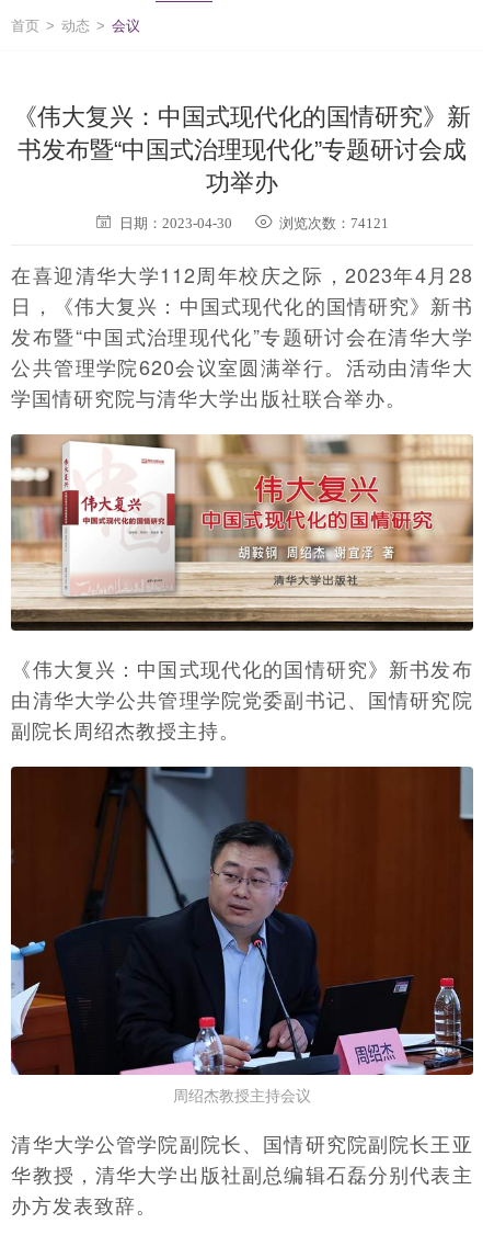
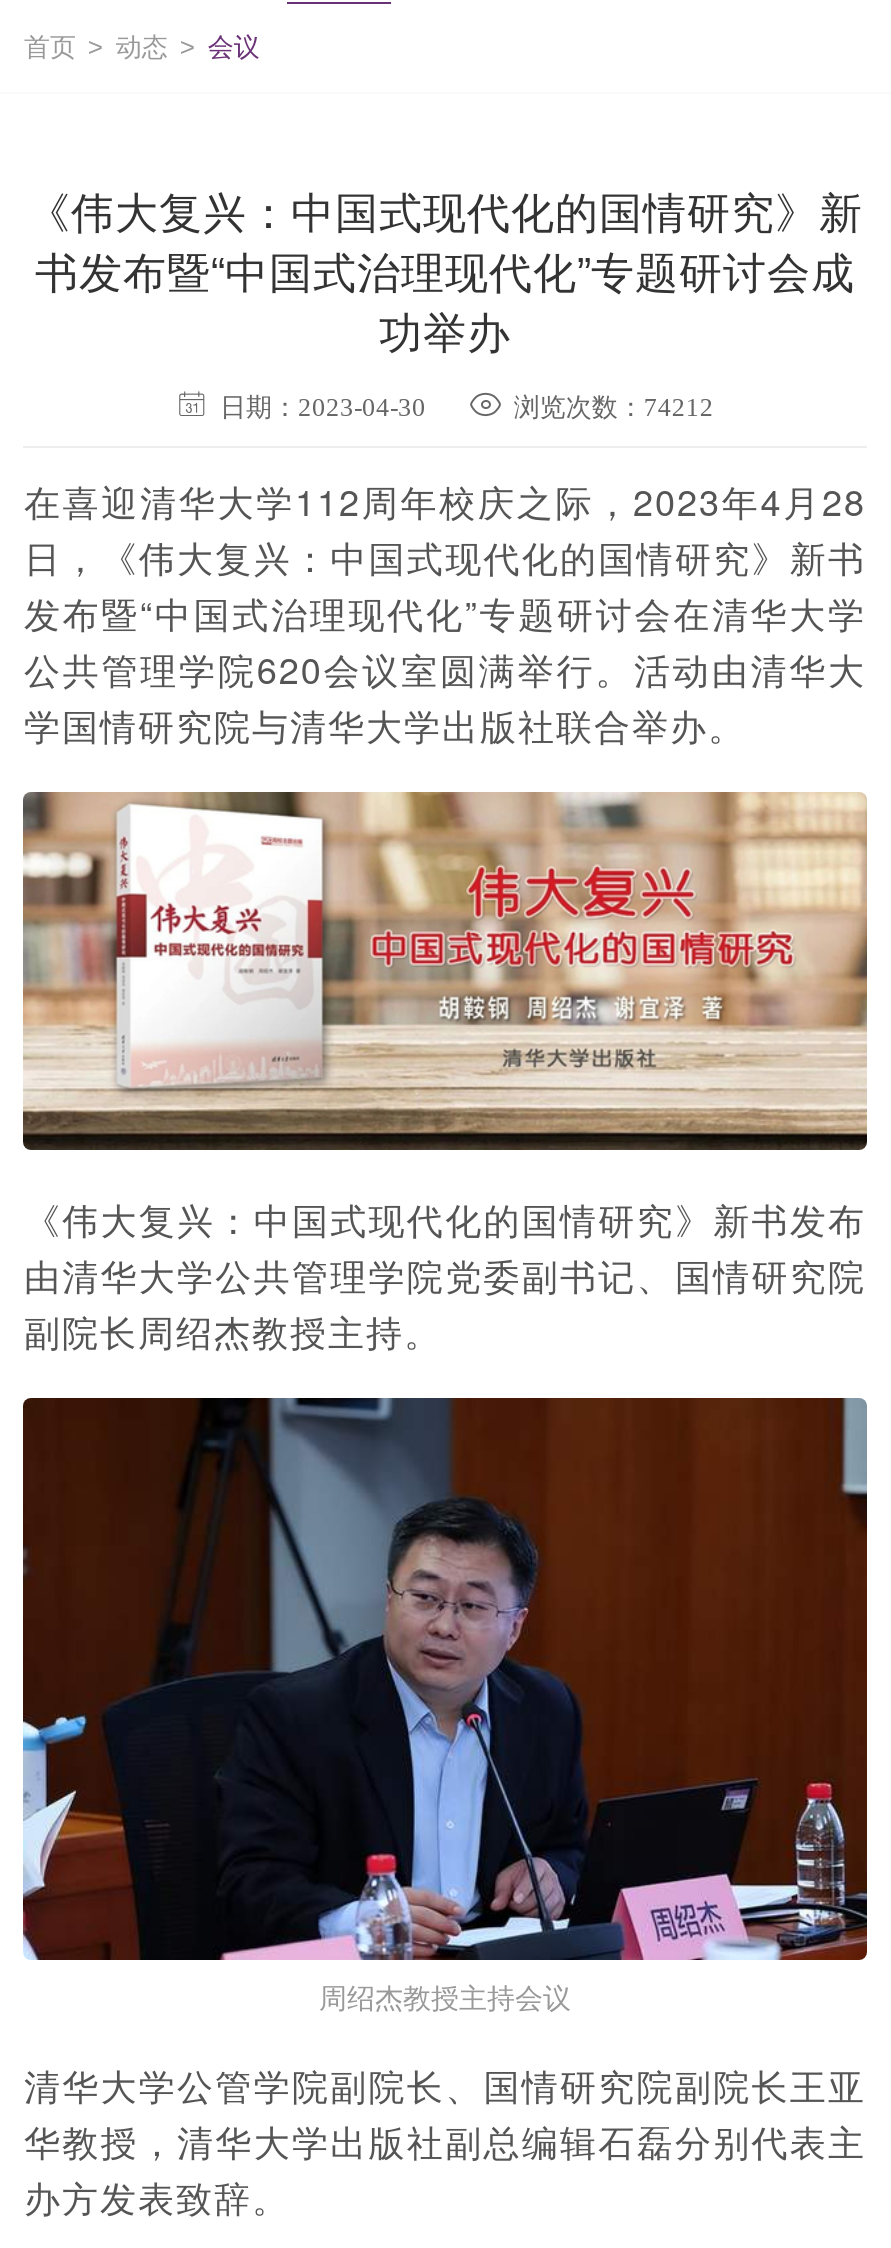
[280,217,389,231] 浏览次数：74121 -> [514,395,714,421] 浏览次数：74212

